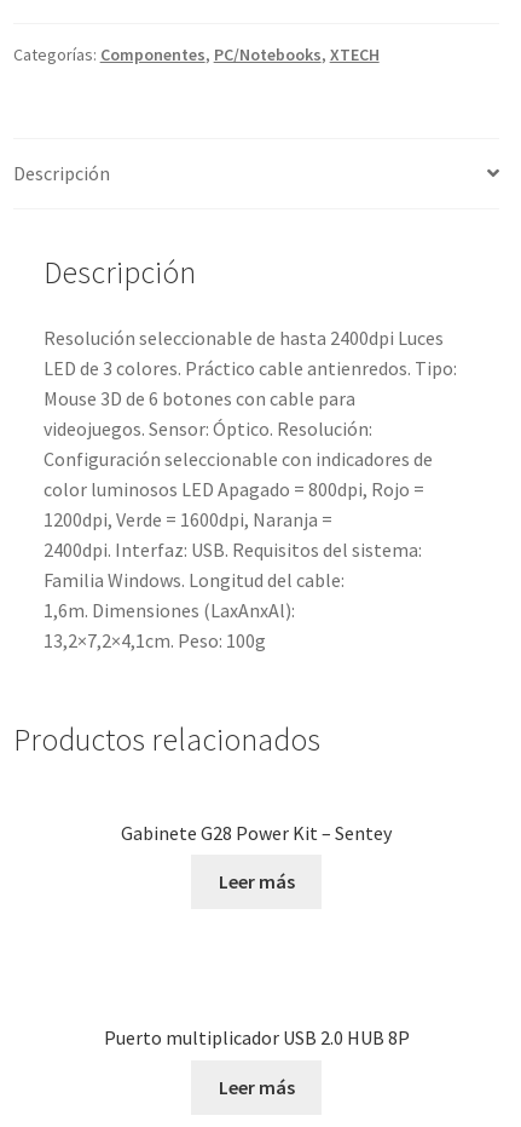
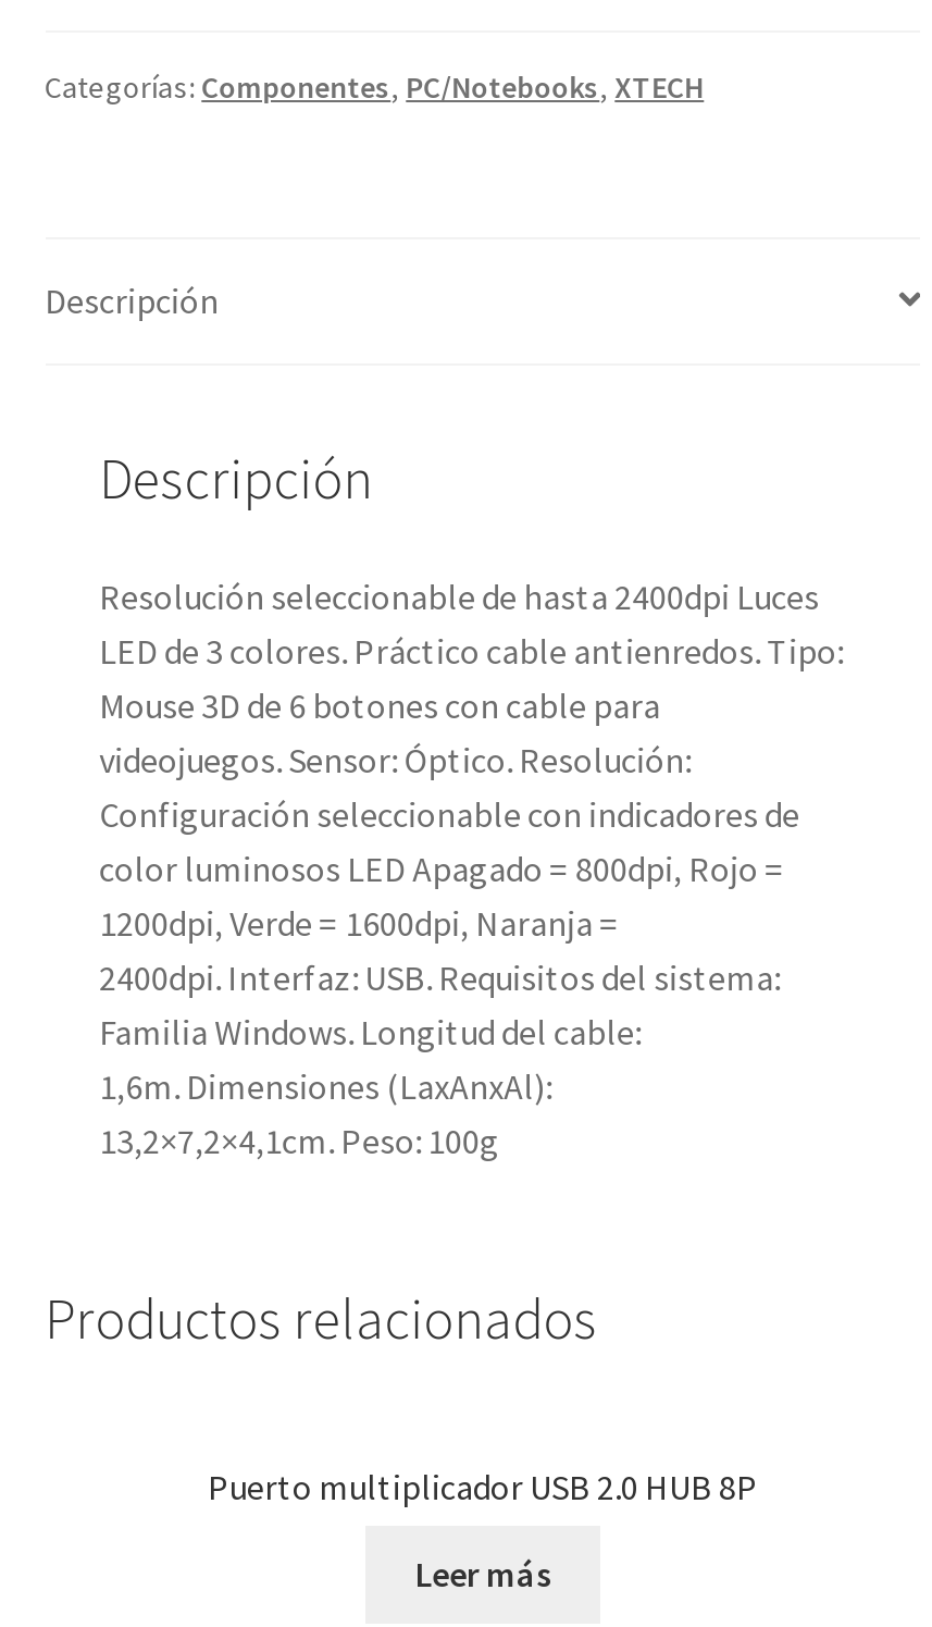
[121,820,392,894] Gabinete G28 Power Kit – Sentey | Leer más -> none

